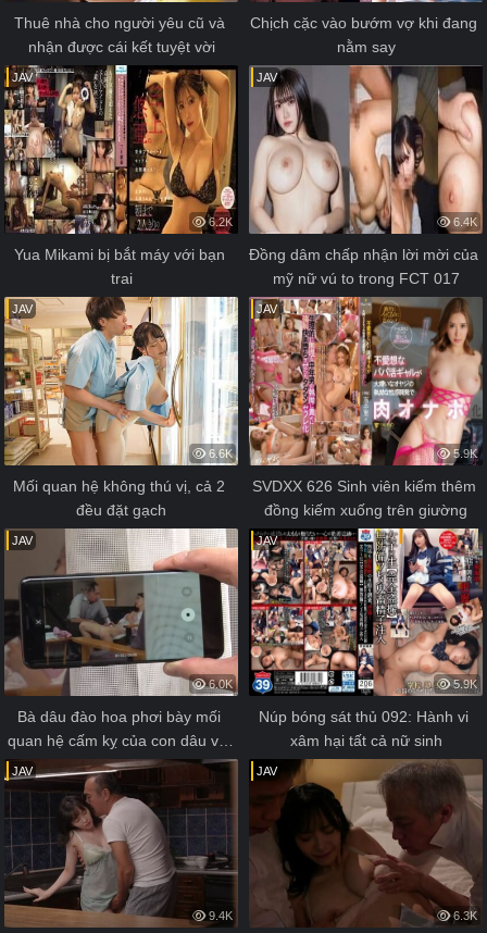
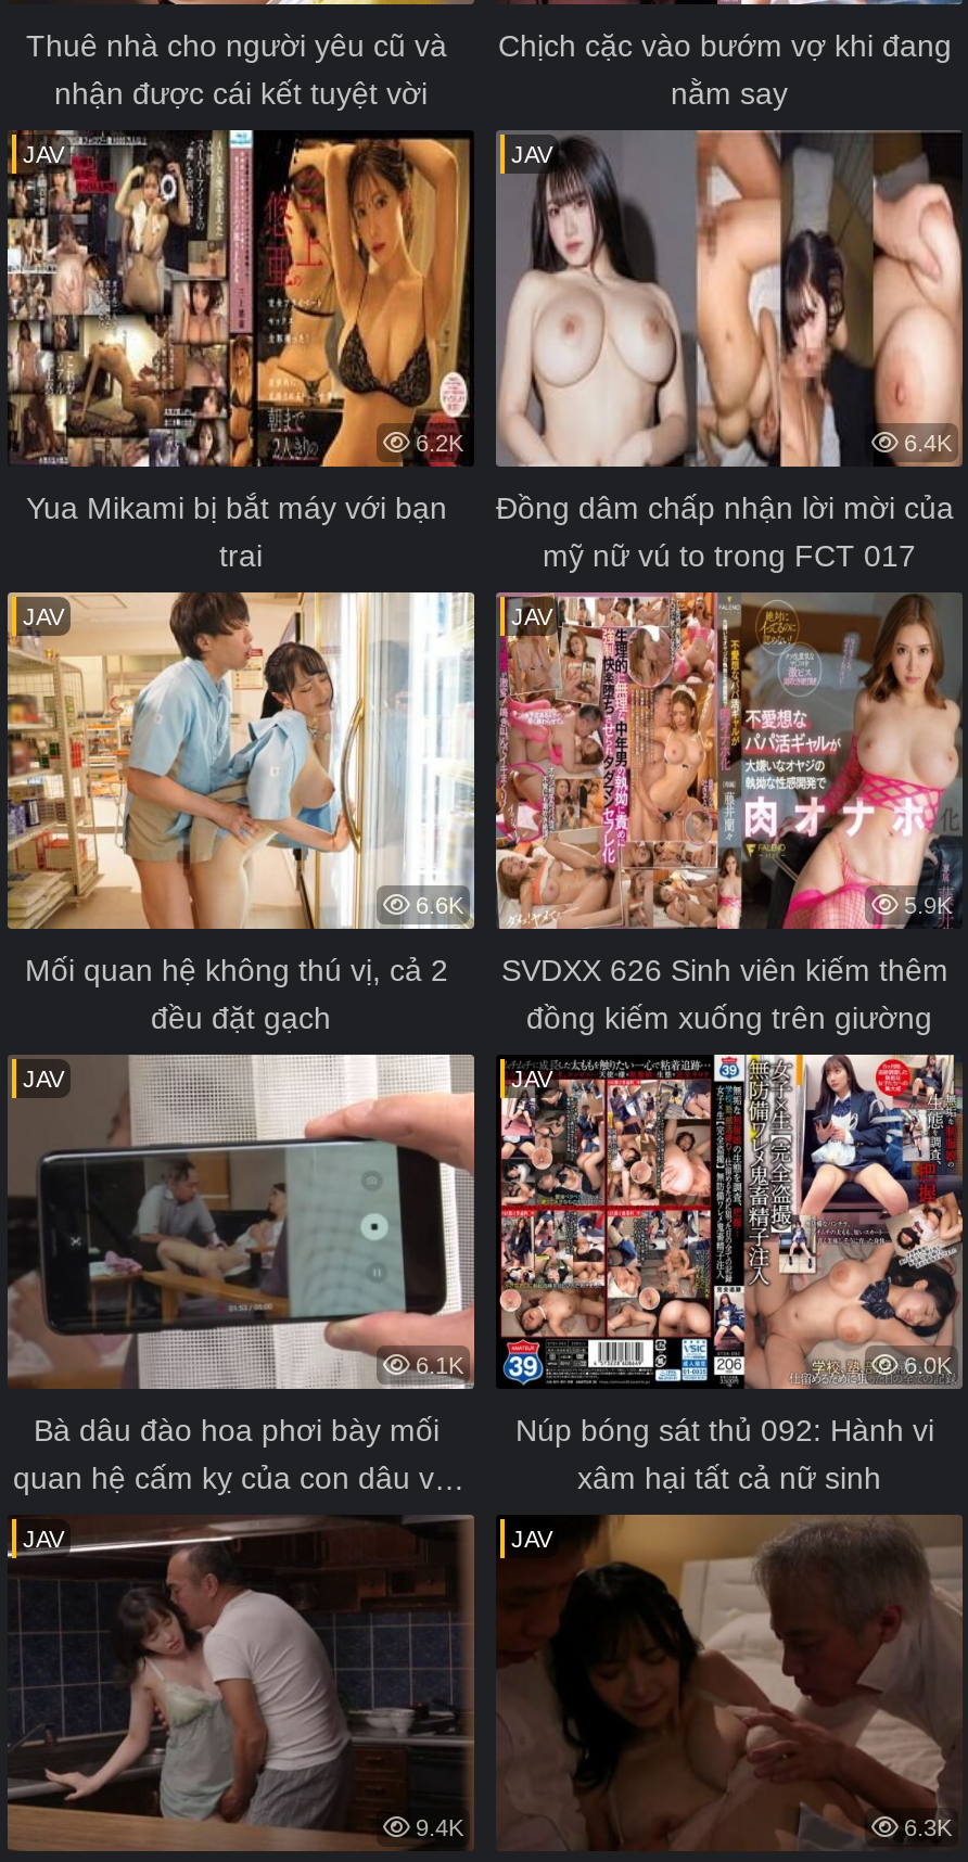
[205,678,233,691] 6.0K -> [409,1353,463,1379] 6.1K
[450,678,477,691] 5.9K -> [897,1353,952,1379] 6.0K

